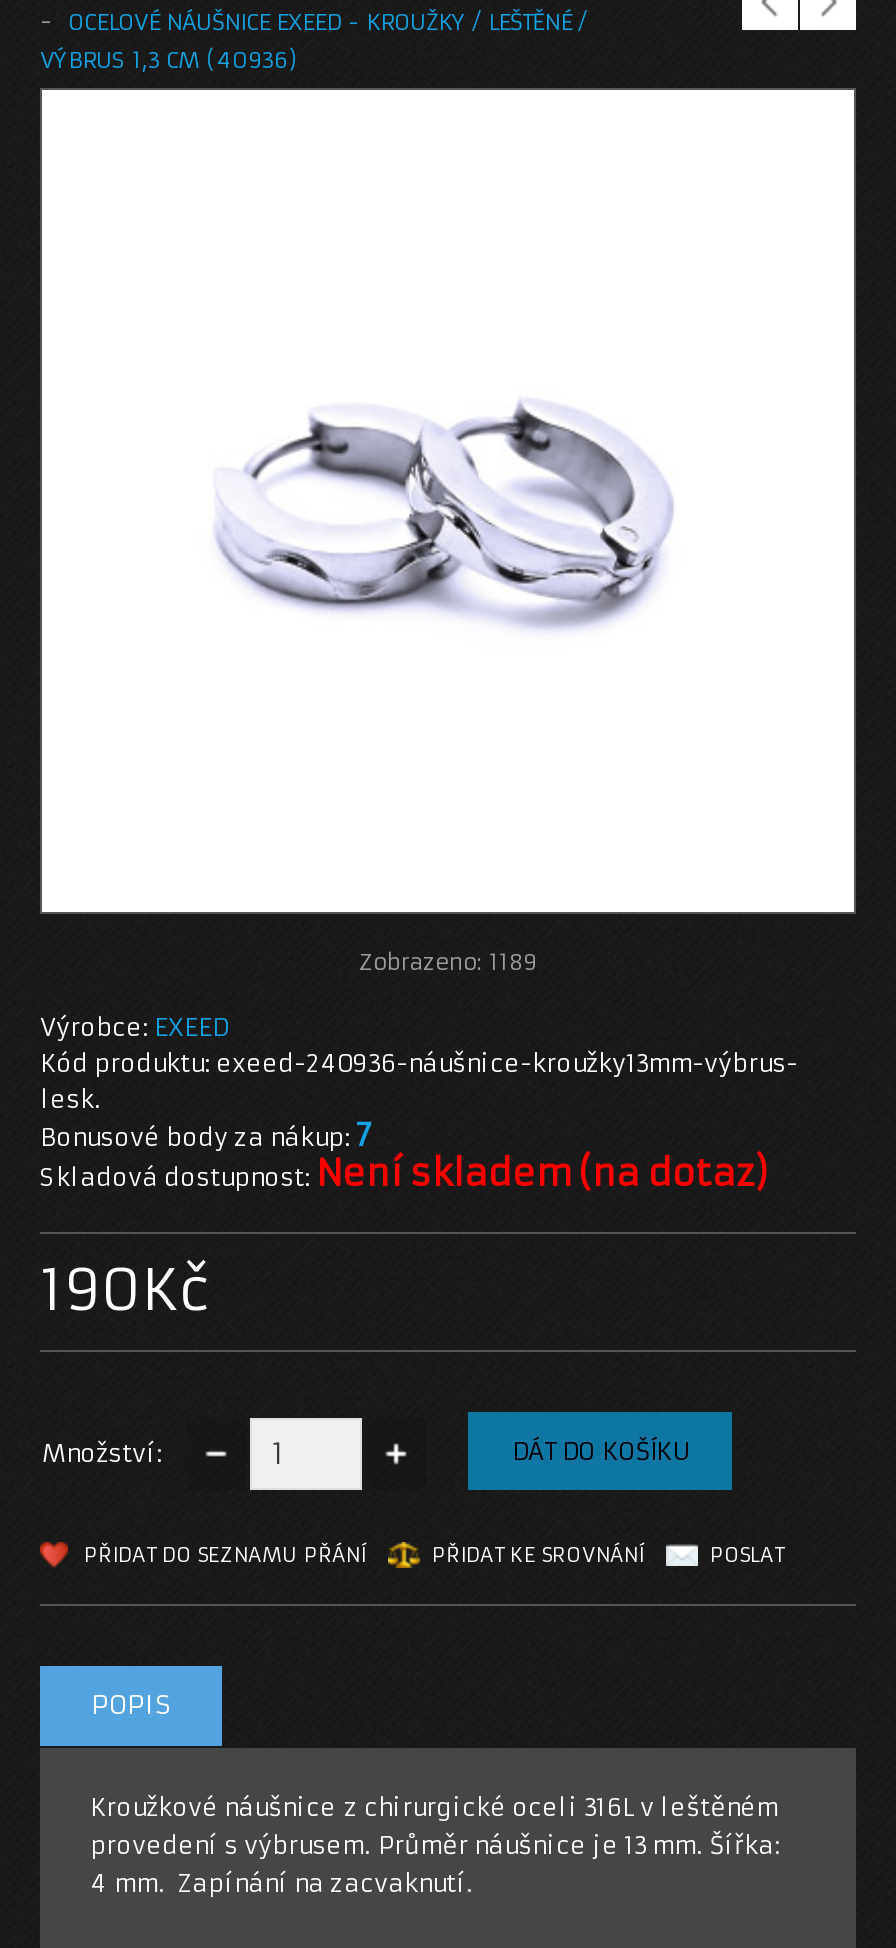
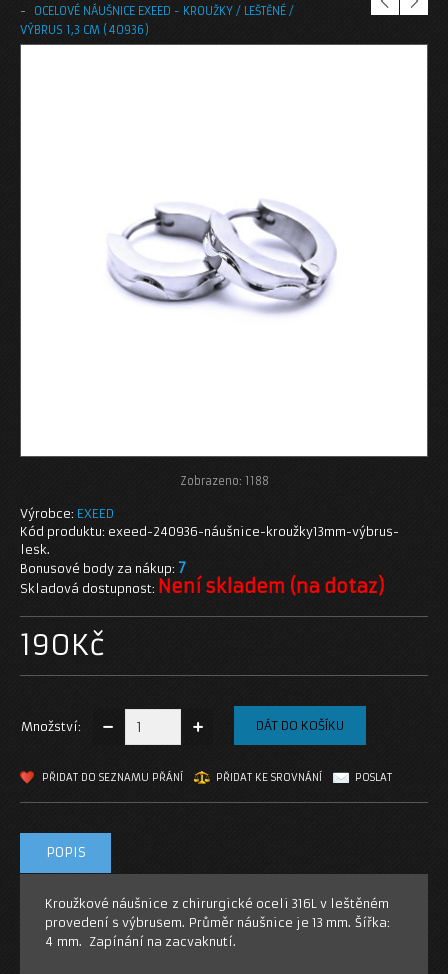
[359,947,537,975] Zobrazeno: 1189 -> [179,474,268,488] Zobrazeno: 1188

